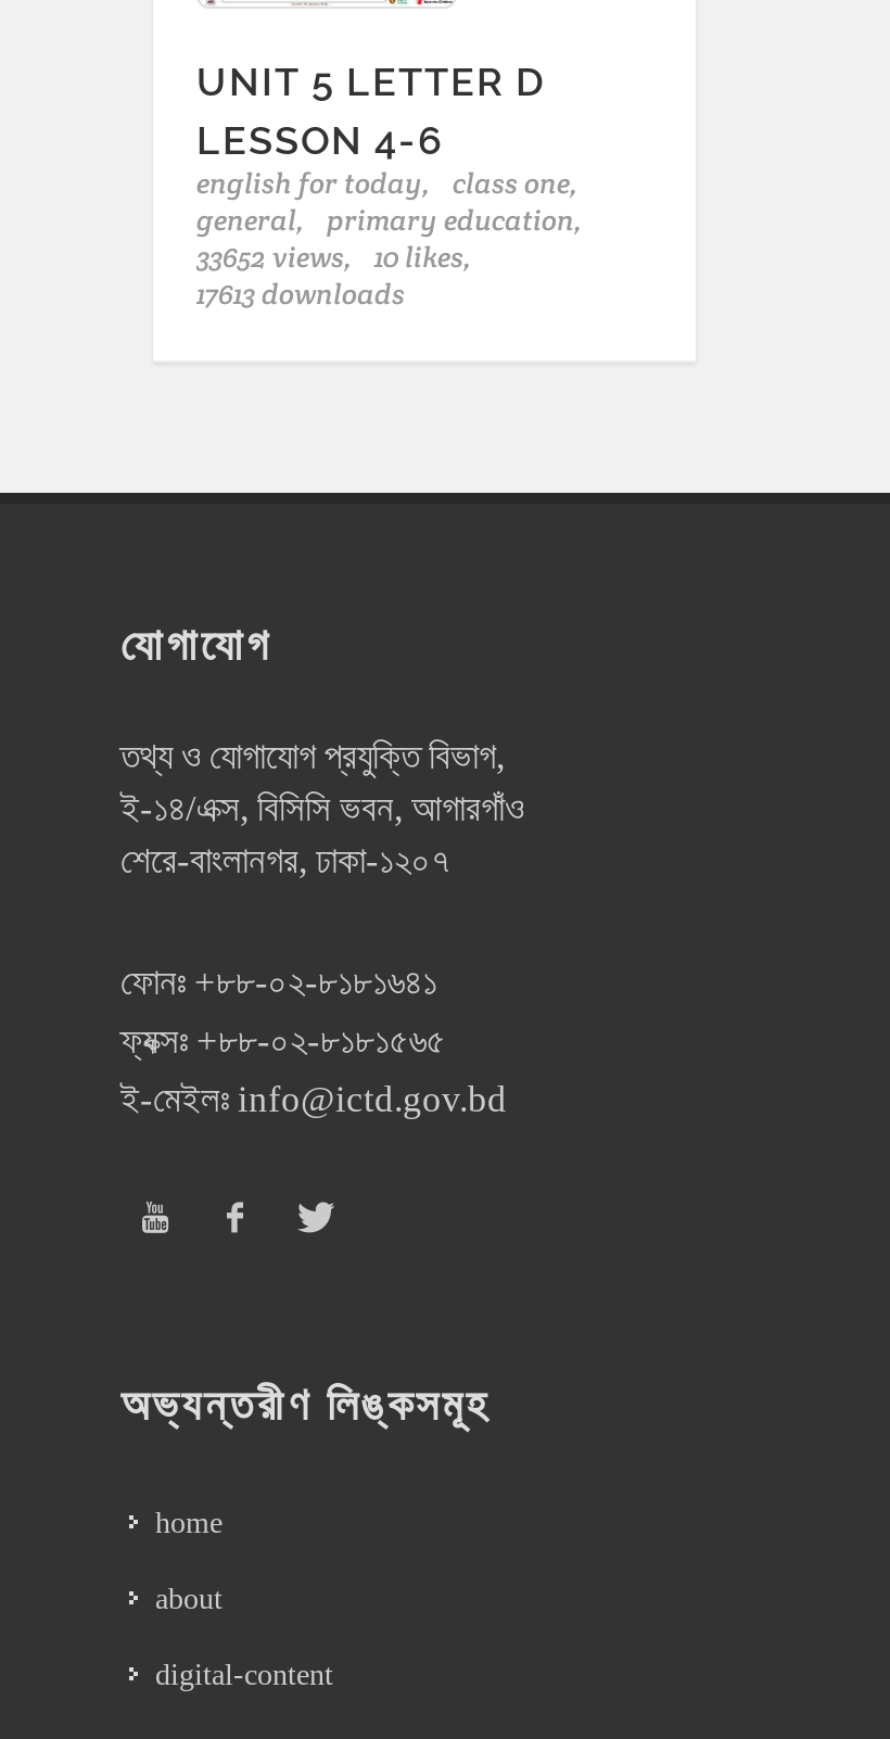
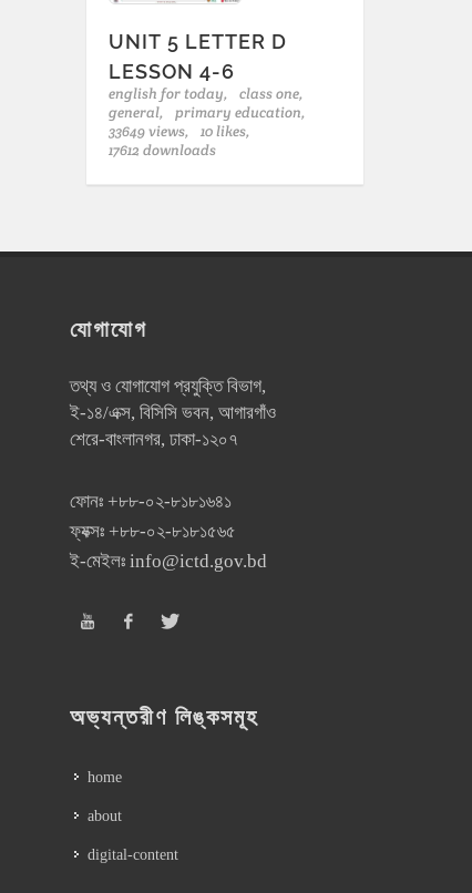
[196,239,472,276] 33652 views, 10 likes, -> [109,122,250,141] 33649 views, 10 likes,
[196,276,405,313] 17613 downloads -> [109,141,216,160] 17612 downloads

